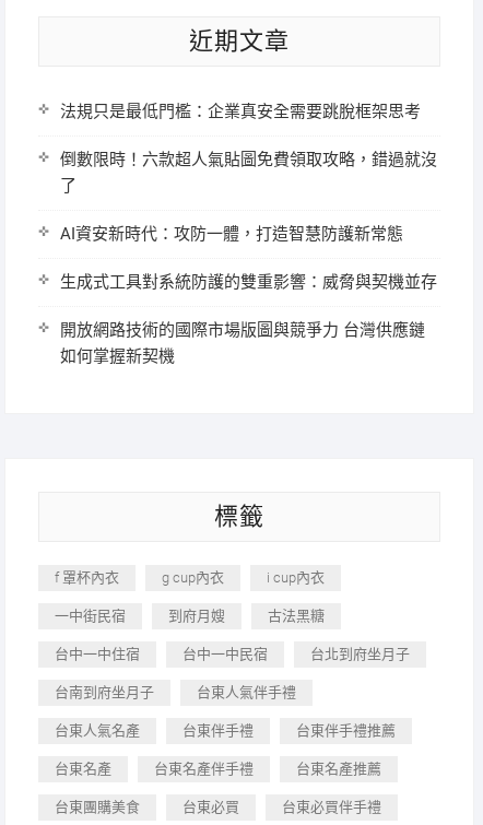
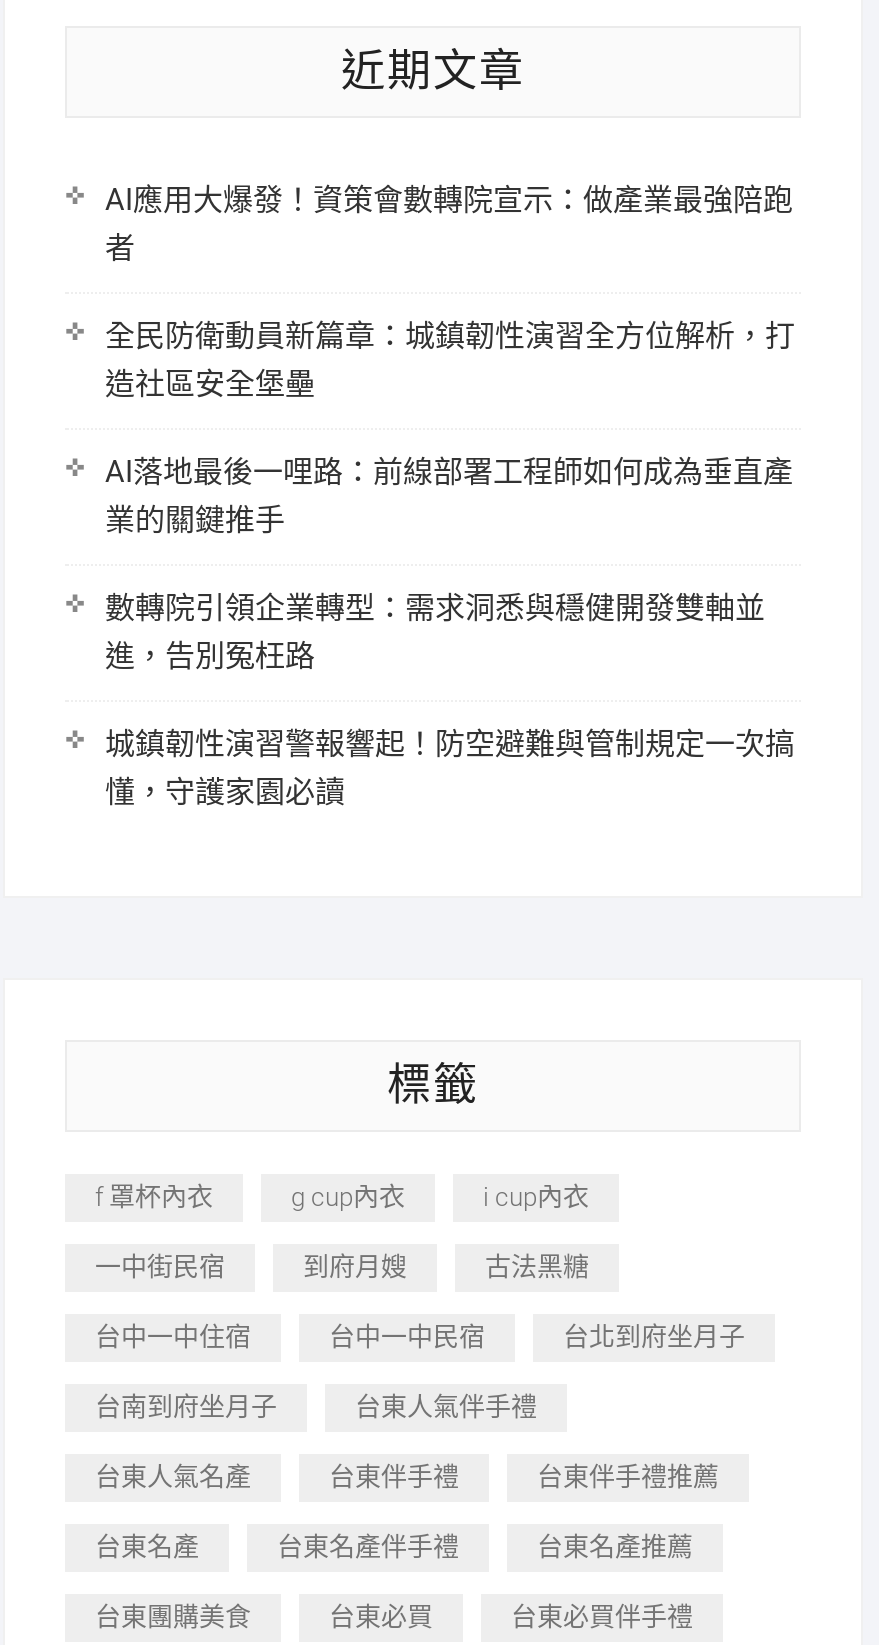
[60,102,421,121] 法規只是最低門檻：企業真安全需要跳脫框架思考 -> [105,182,793,266] AI應用大爆發！資策會數轉院宣示：做產業最強陪跑 | 者
[60,150,437,196] 倒數限時！六款超人氣貼圖免費領取攻略，錯過就沒 | 了 -> [105,318,795,402] 全民防衛動員新篇章：城鎮韌性演習全方位解析，打 | 造社區安全堡壘
[60,224,403,244] AI資安新時代：攻防一體，打造智慧防護新常態 -> [105,454,793,538] AI落地最後一哩路：前線部署工程師如何成為垂直產 | 業的關鍵推手
[60,272,437,292] 生成式工具對系統防護的雙重影響：威脅與契機並存 -> [105,590,765,674] 數轉院引領企業轉型：需求洞悉與穩健開發雙軸並 | 進，告別冤枉路
[60,320,425,366] 開放網路技術的國際市場版圖與競爭力 台灣供應鏈 | 如何掌握新契機 -> [105,726,795,810] 城鎮韌性演習警報響起！防空避難與管制規定一次搞 | 懂，守護家園必讀

